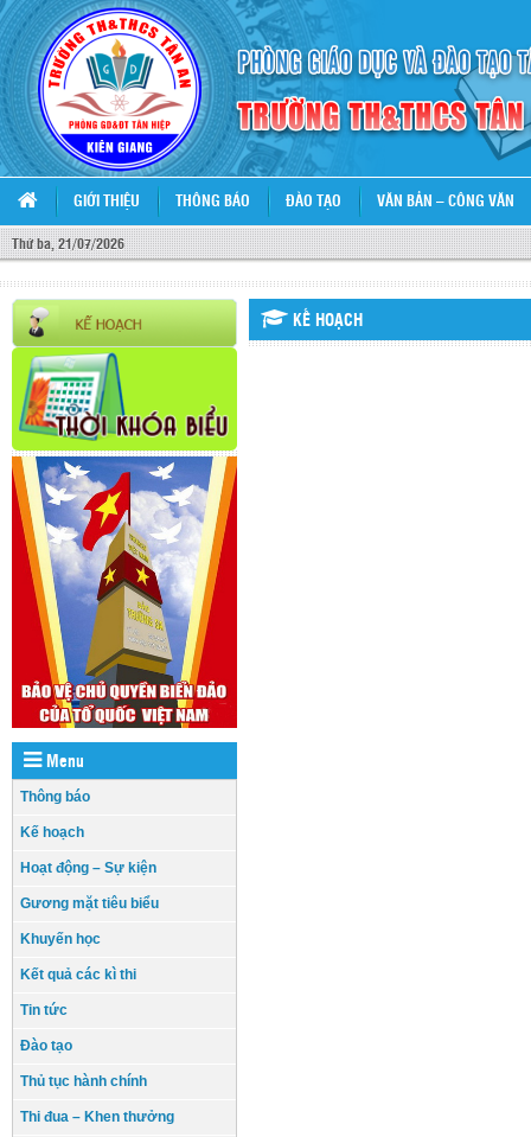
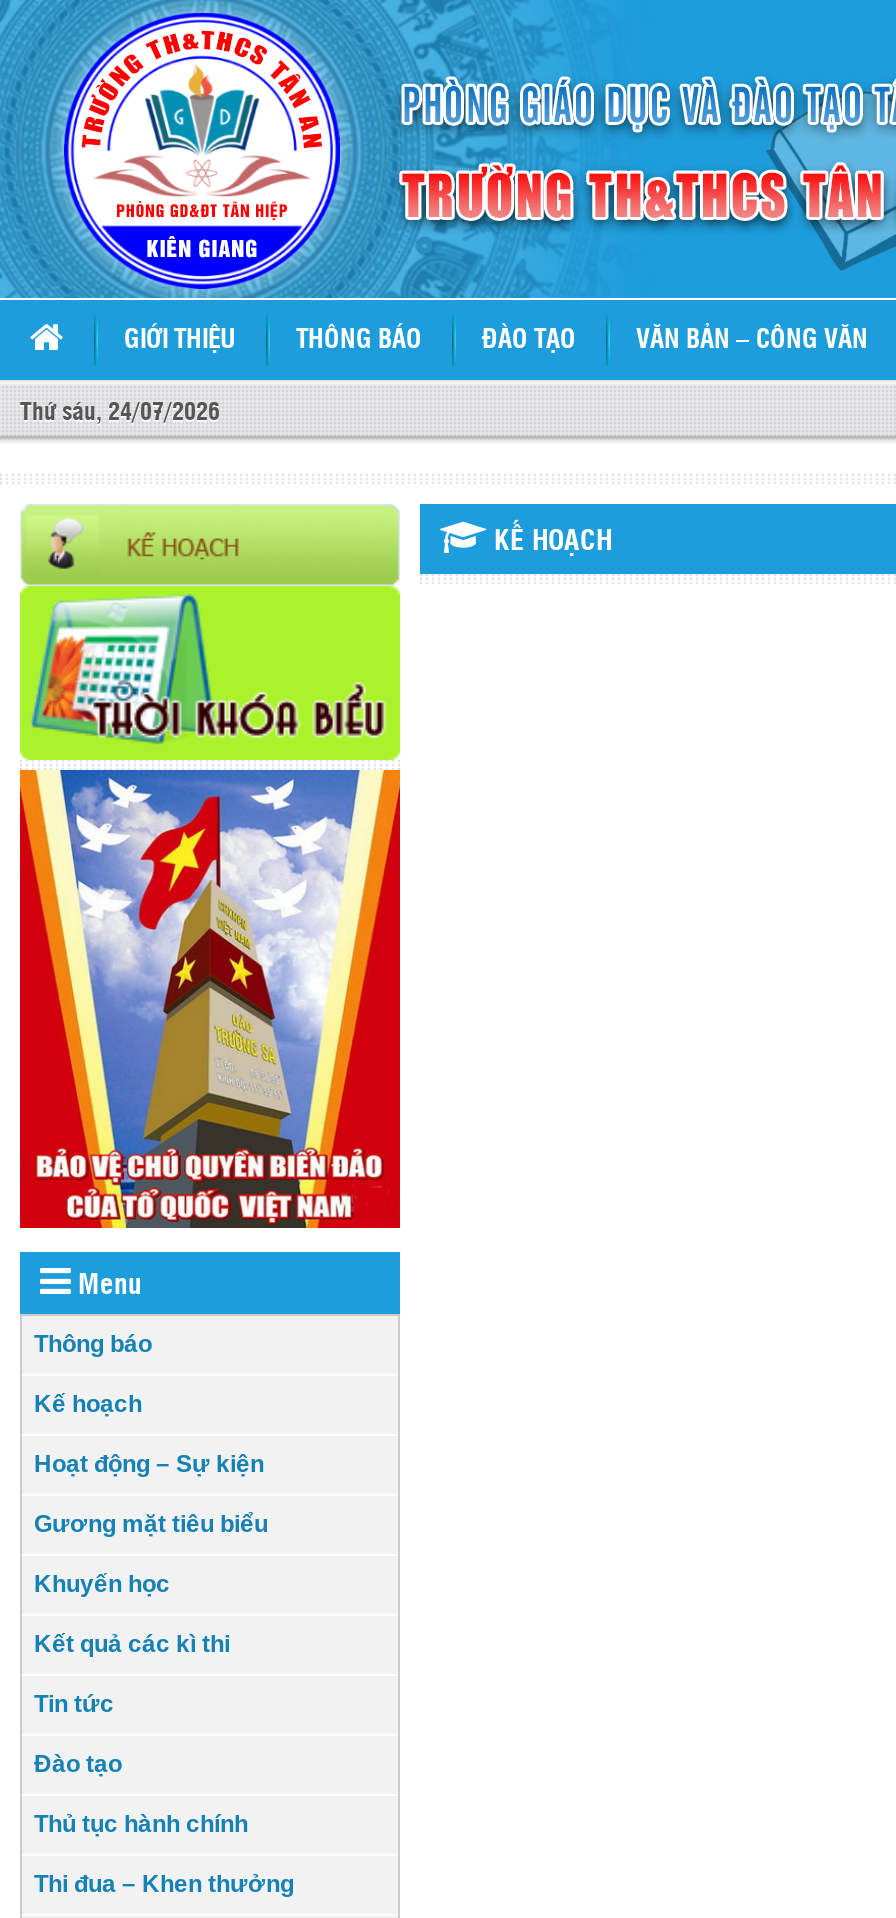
[12,237,124,251] Thứ ba, 21/07/2026 -> [20,400,220,424] Thứ sáu, 24/07/2026

